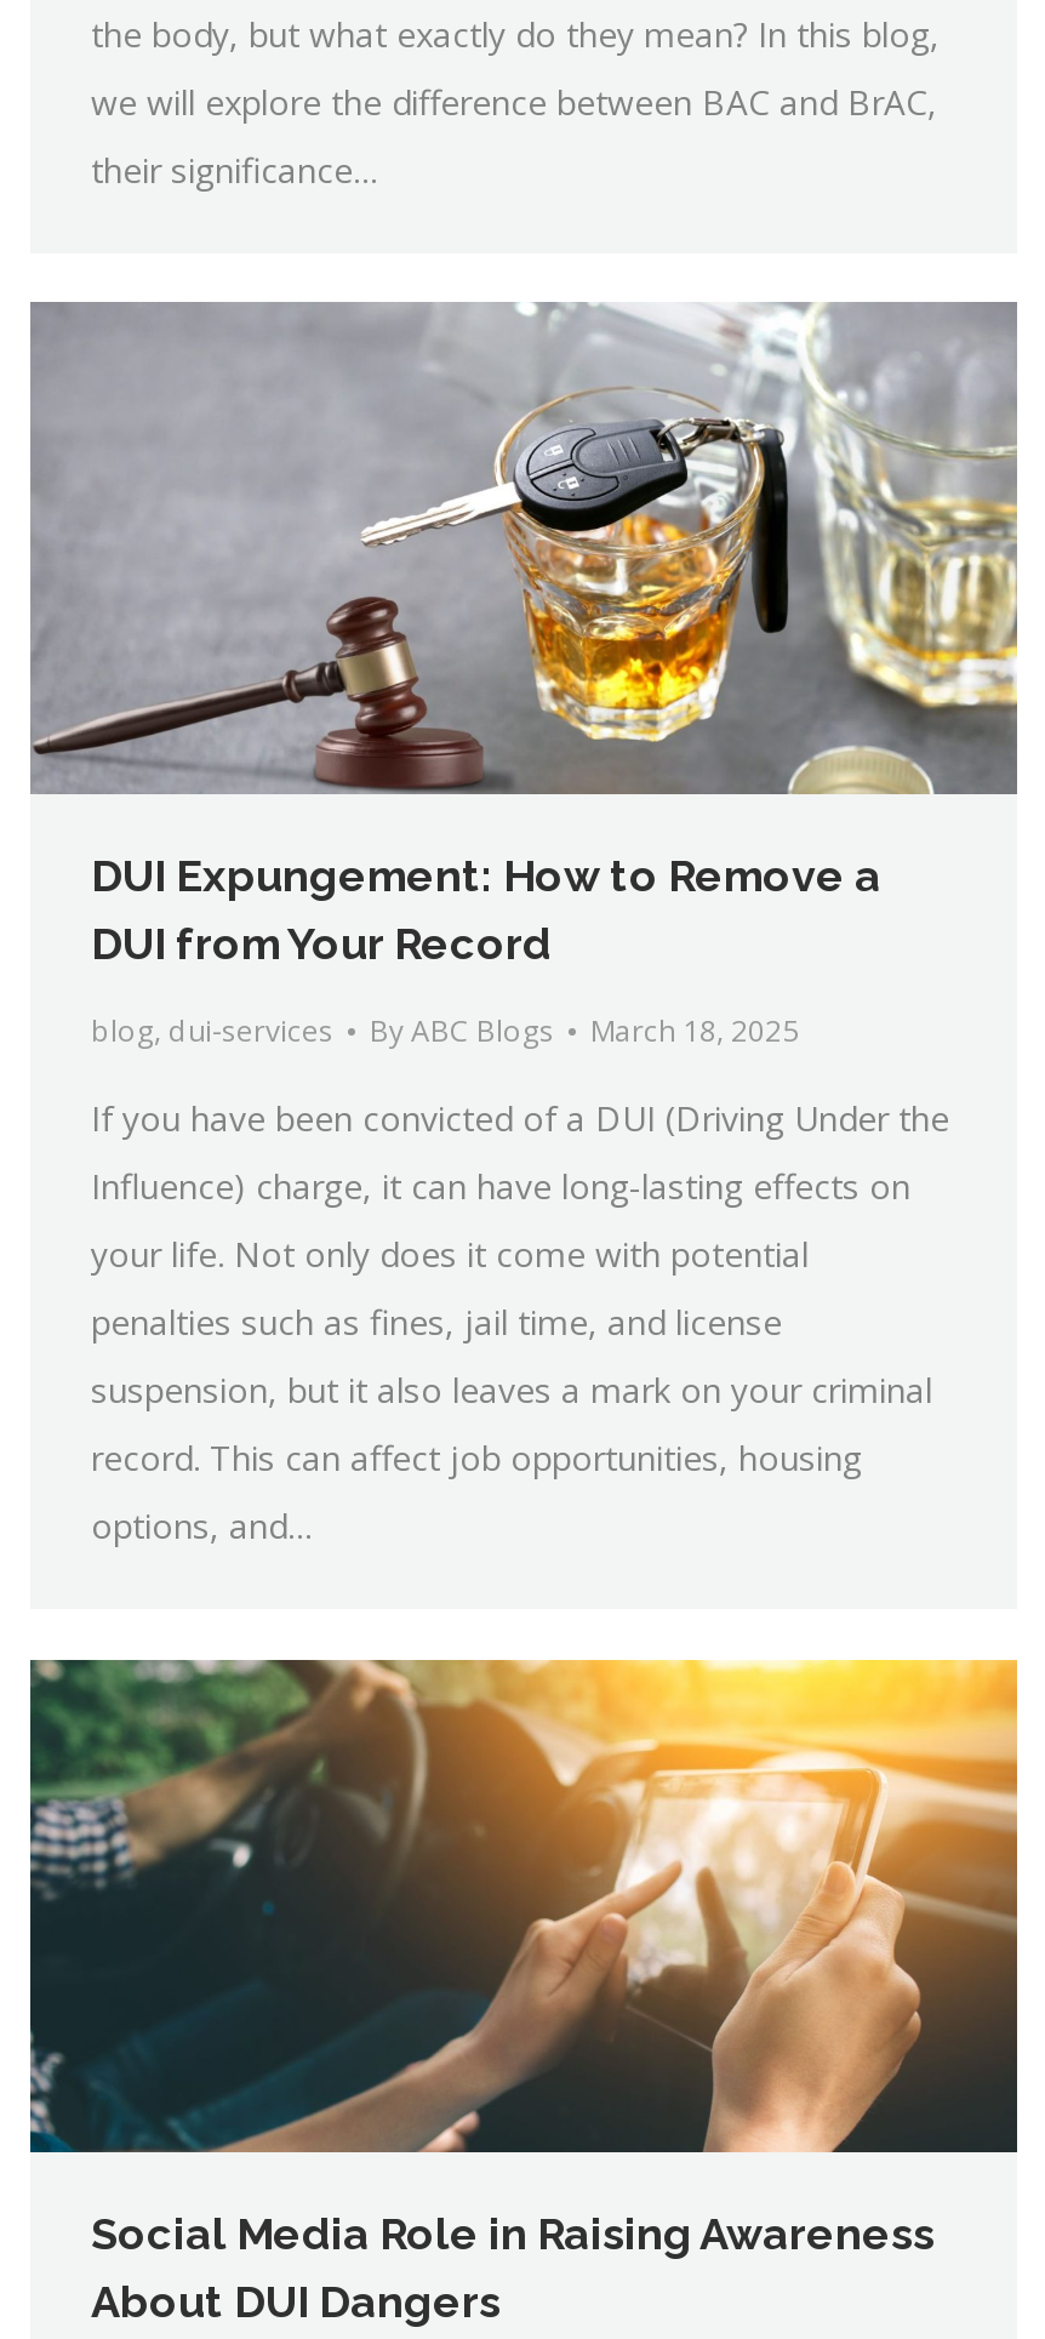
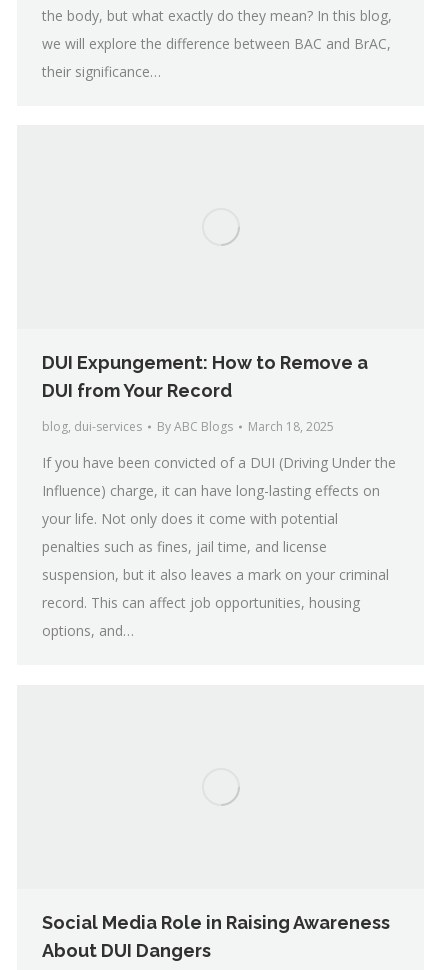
[30,301,1020,795] [image] -> none
[28,1656,1020,2156] [image] -> none

